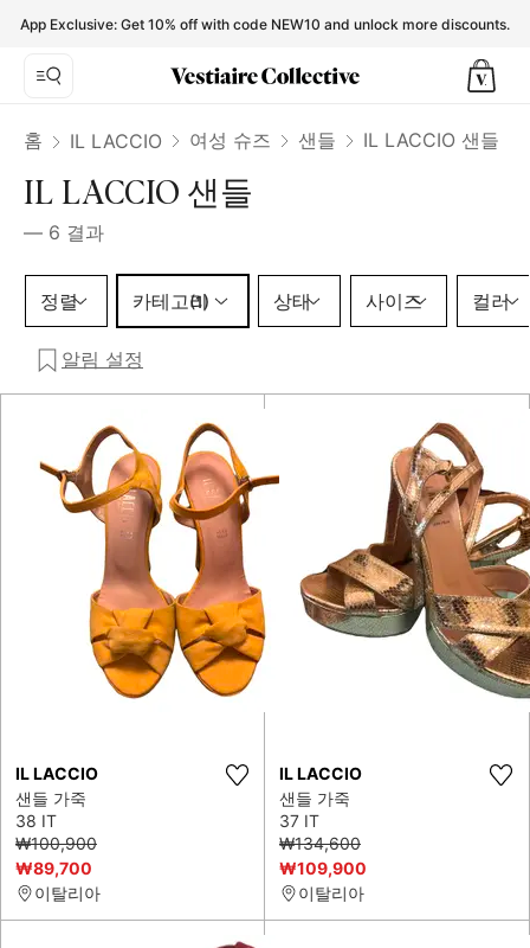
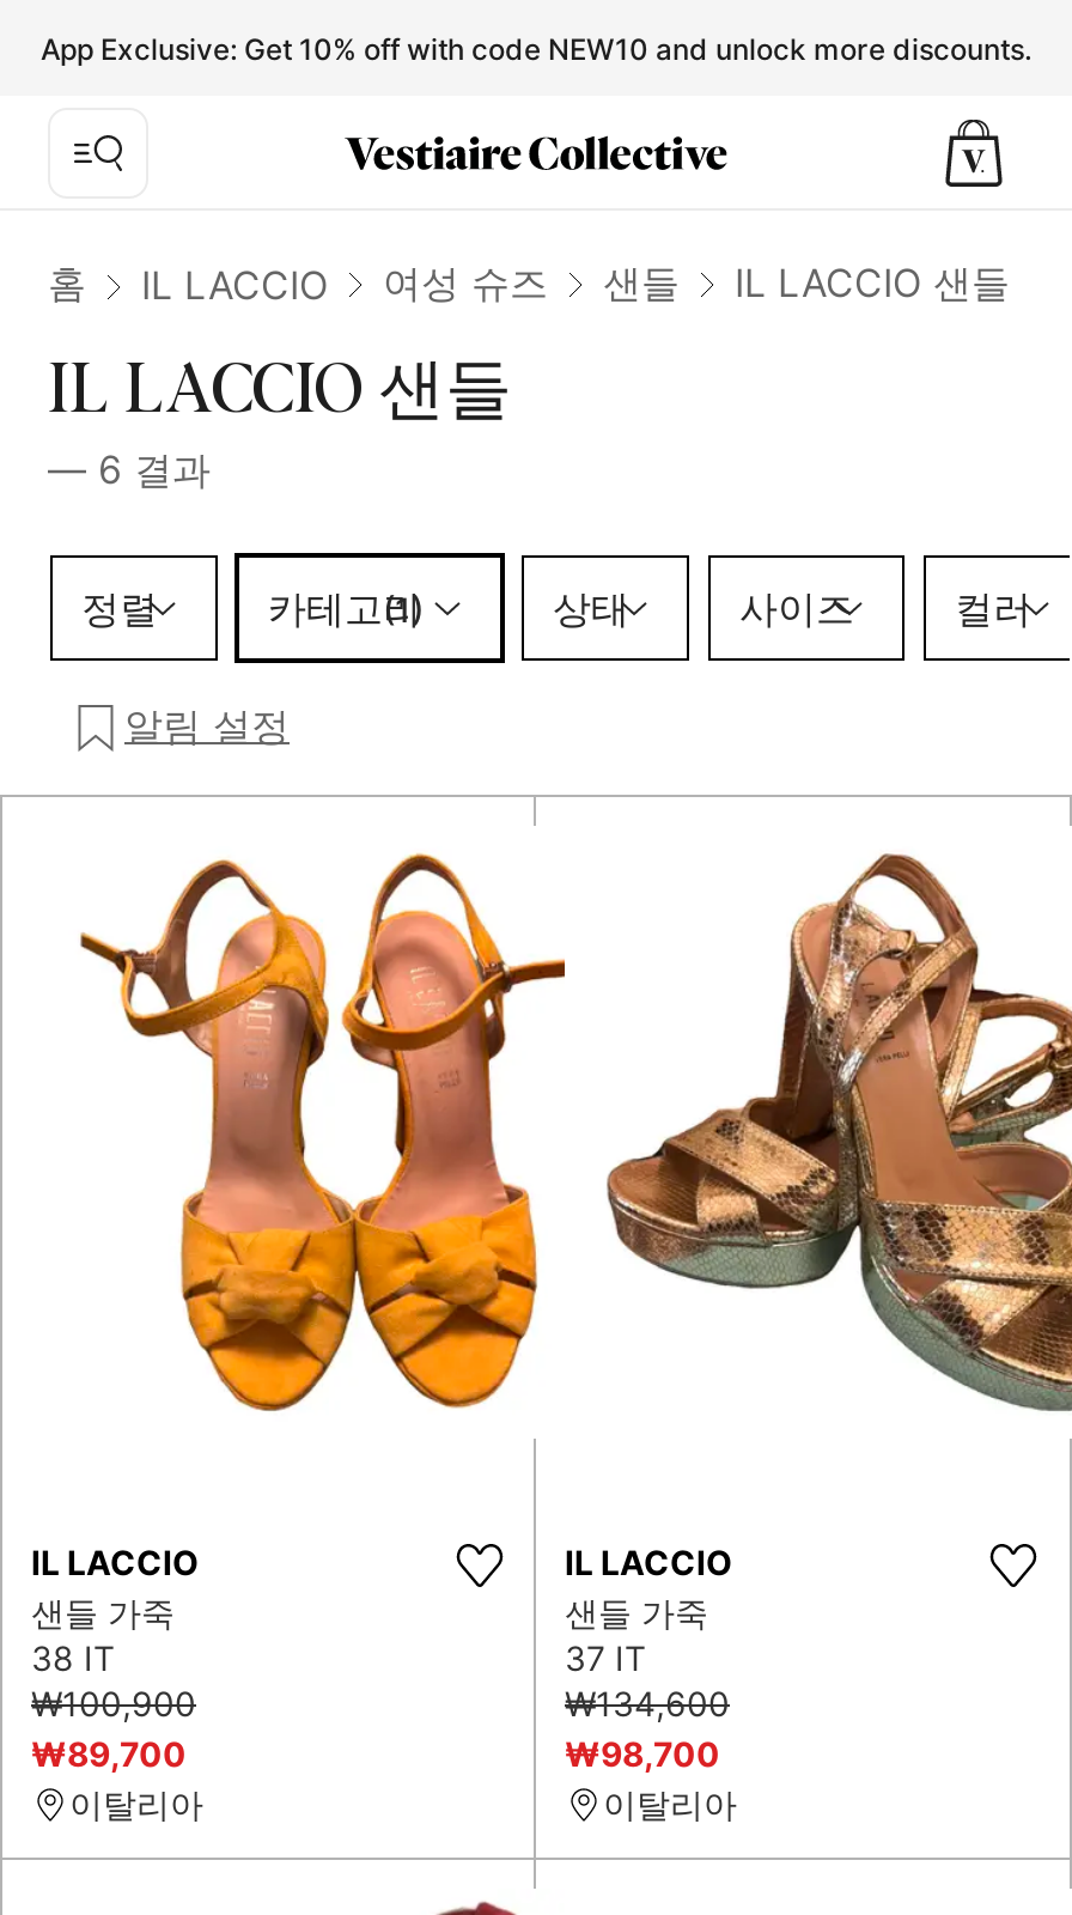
[279,858,367,878] ₩109,900 -> [565,1733,720,1774] ₩98,700

